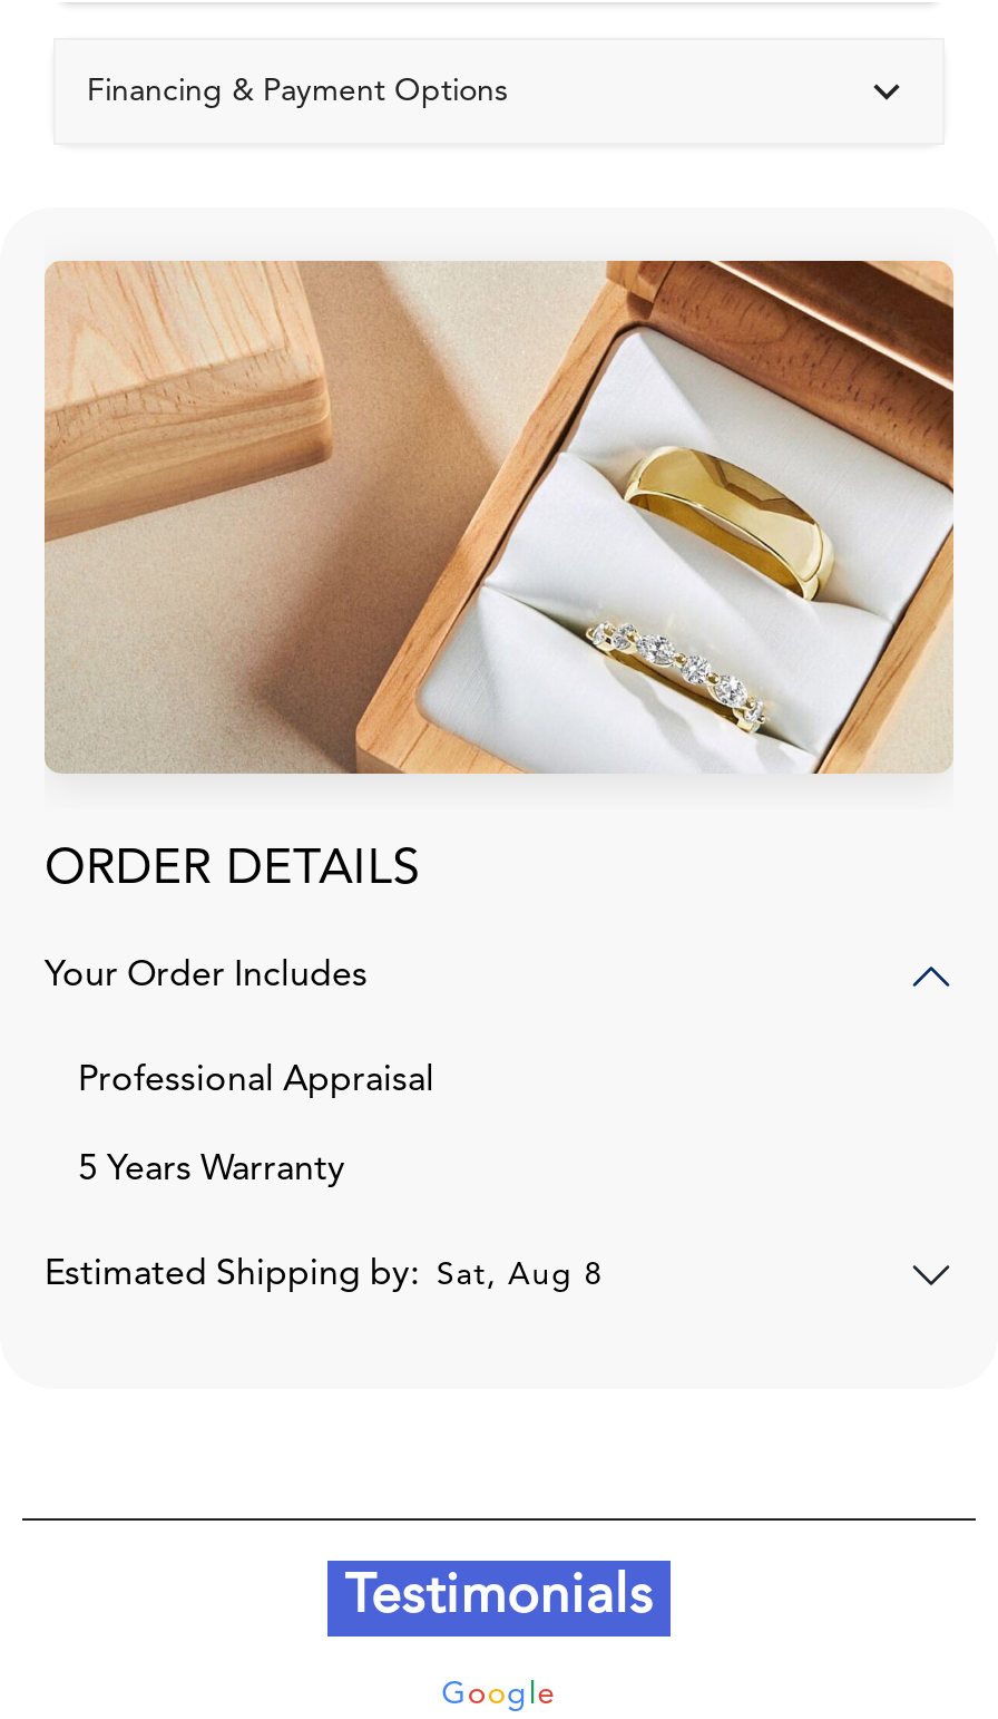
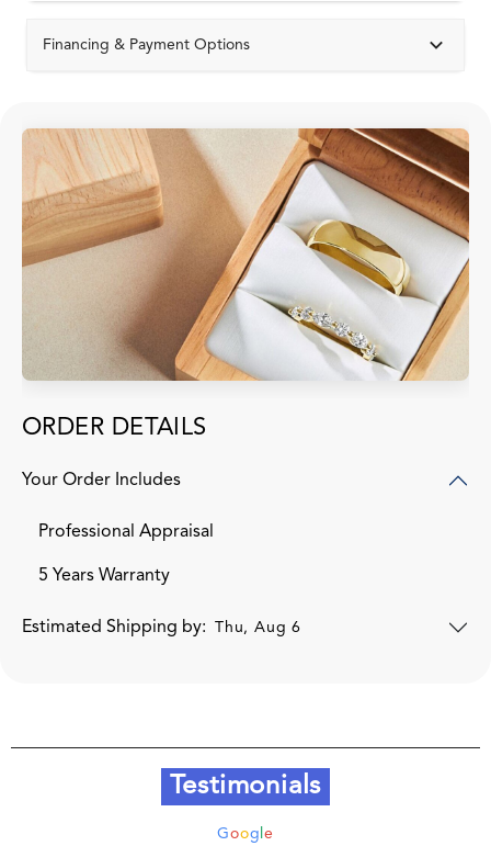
[45,1256,604,1292] Estimated Shipping by: Sat, Aug 8 -> [22,618,301,636] Estimated Shipping by: Thu, Aug 6

